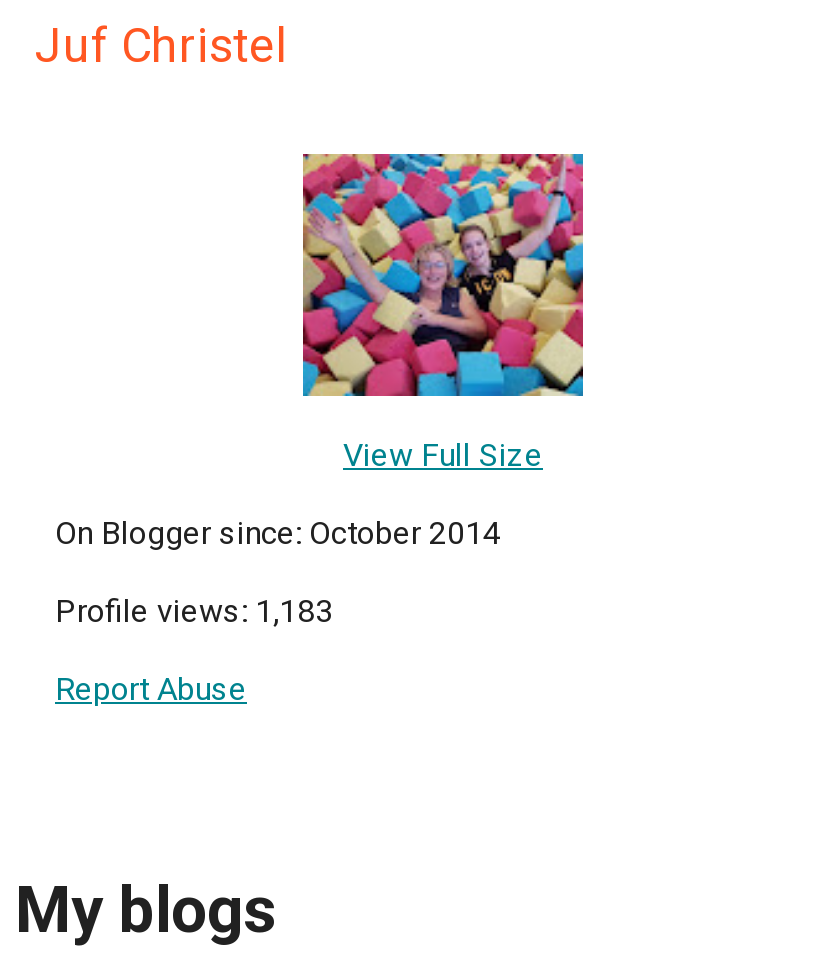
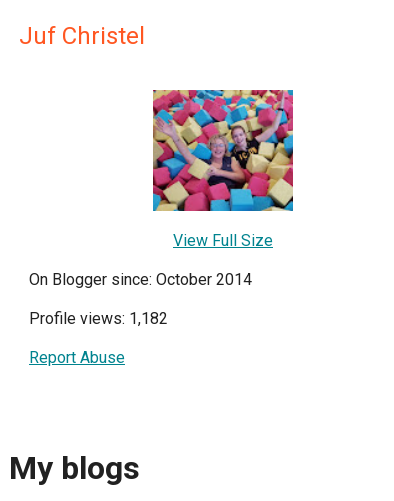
[55,593,333,631] Profile views: 1,183 -> [29,309,168,328] Profile views: 1,182

